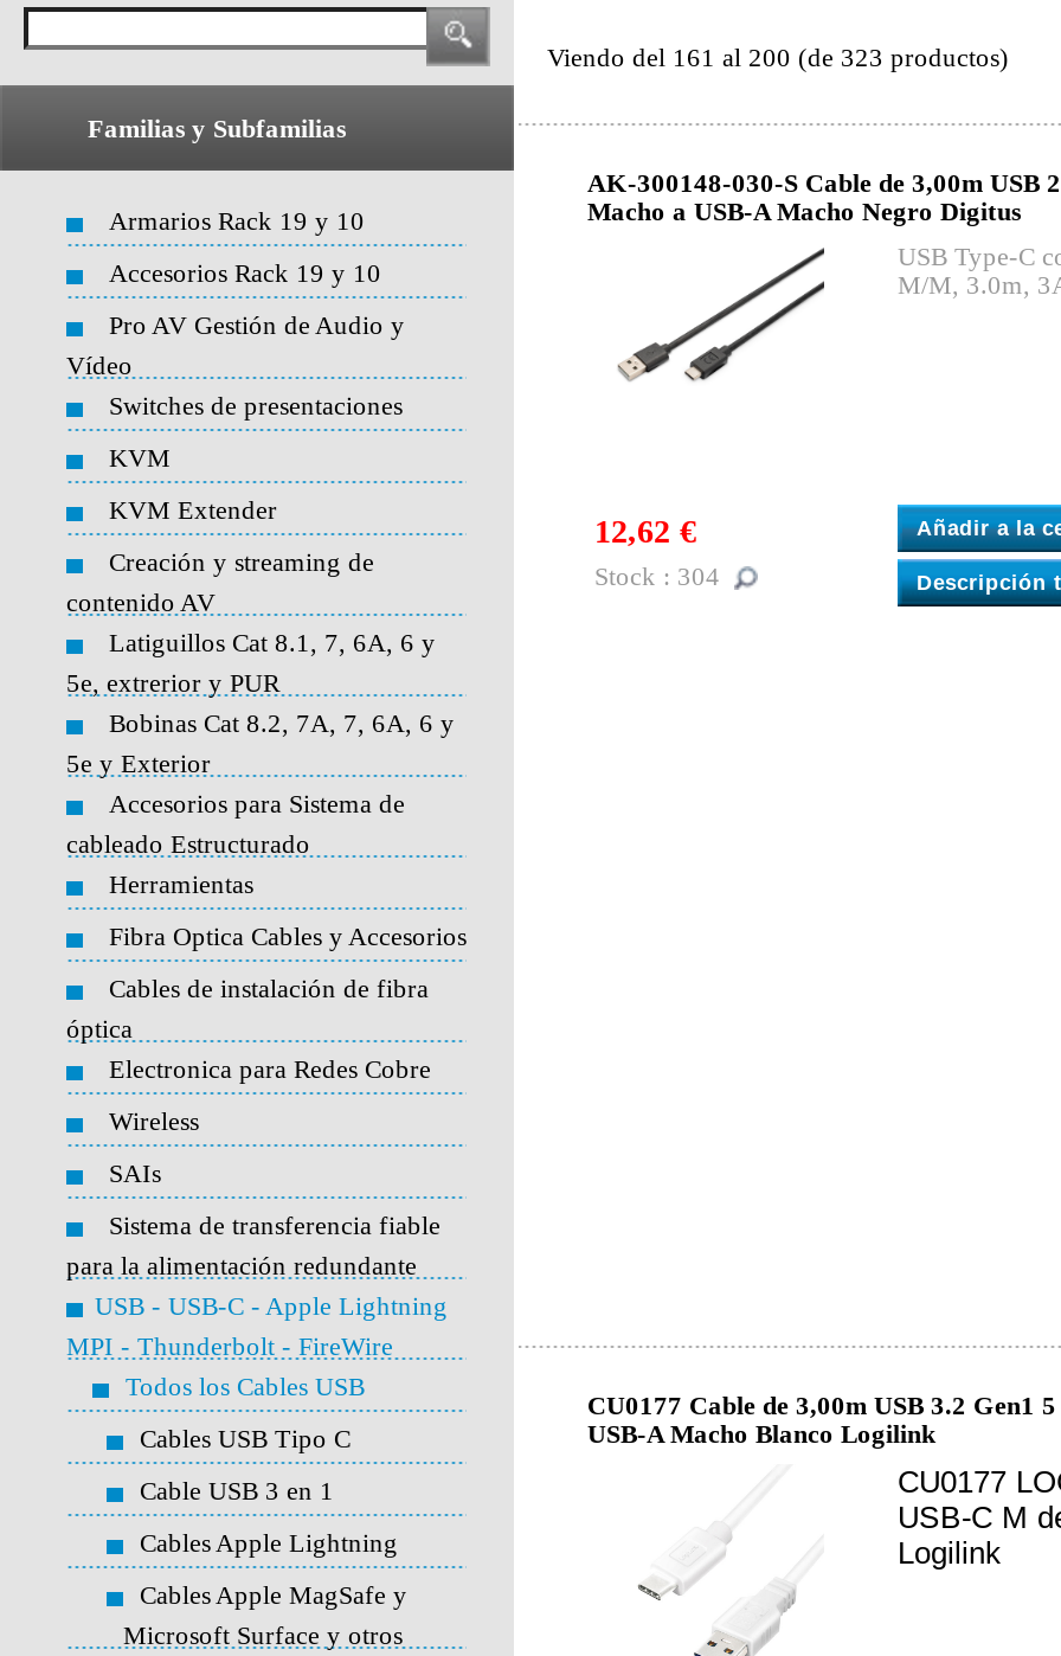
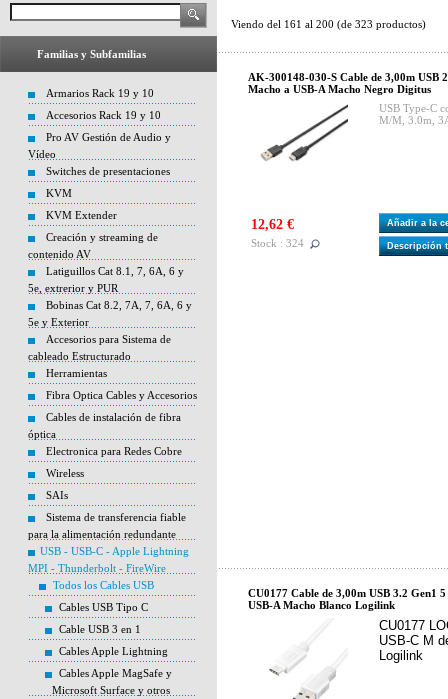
[594,561,720,590] Stock : 304 -> [251,237,304,249] Stock : 324

